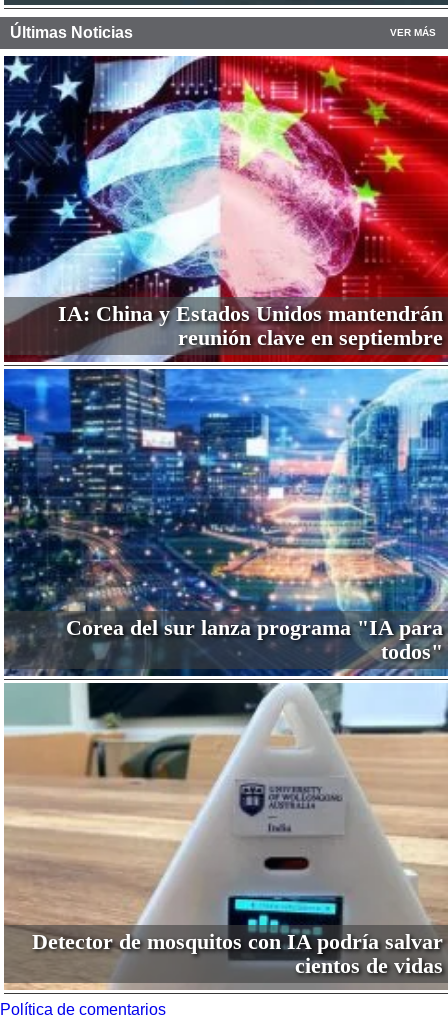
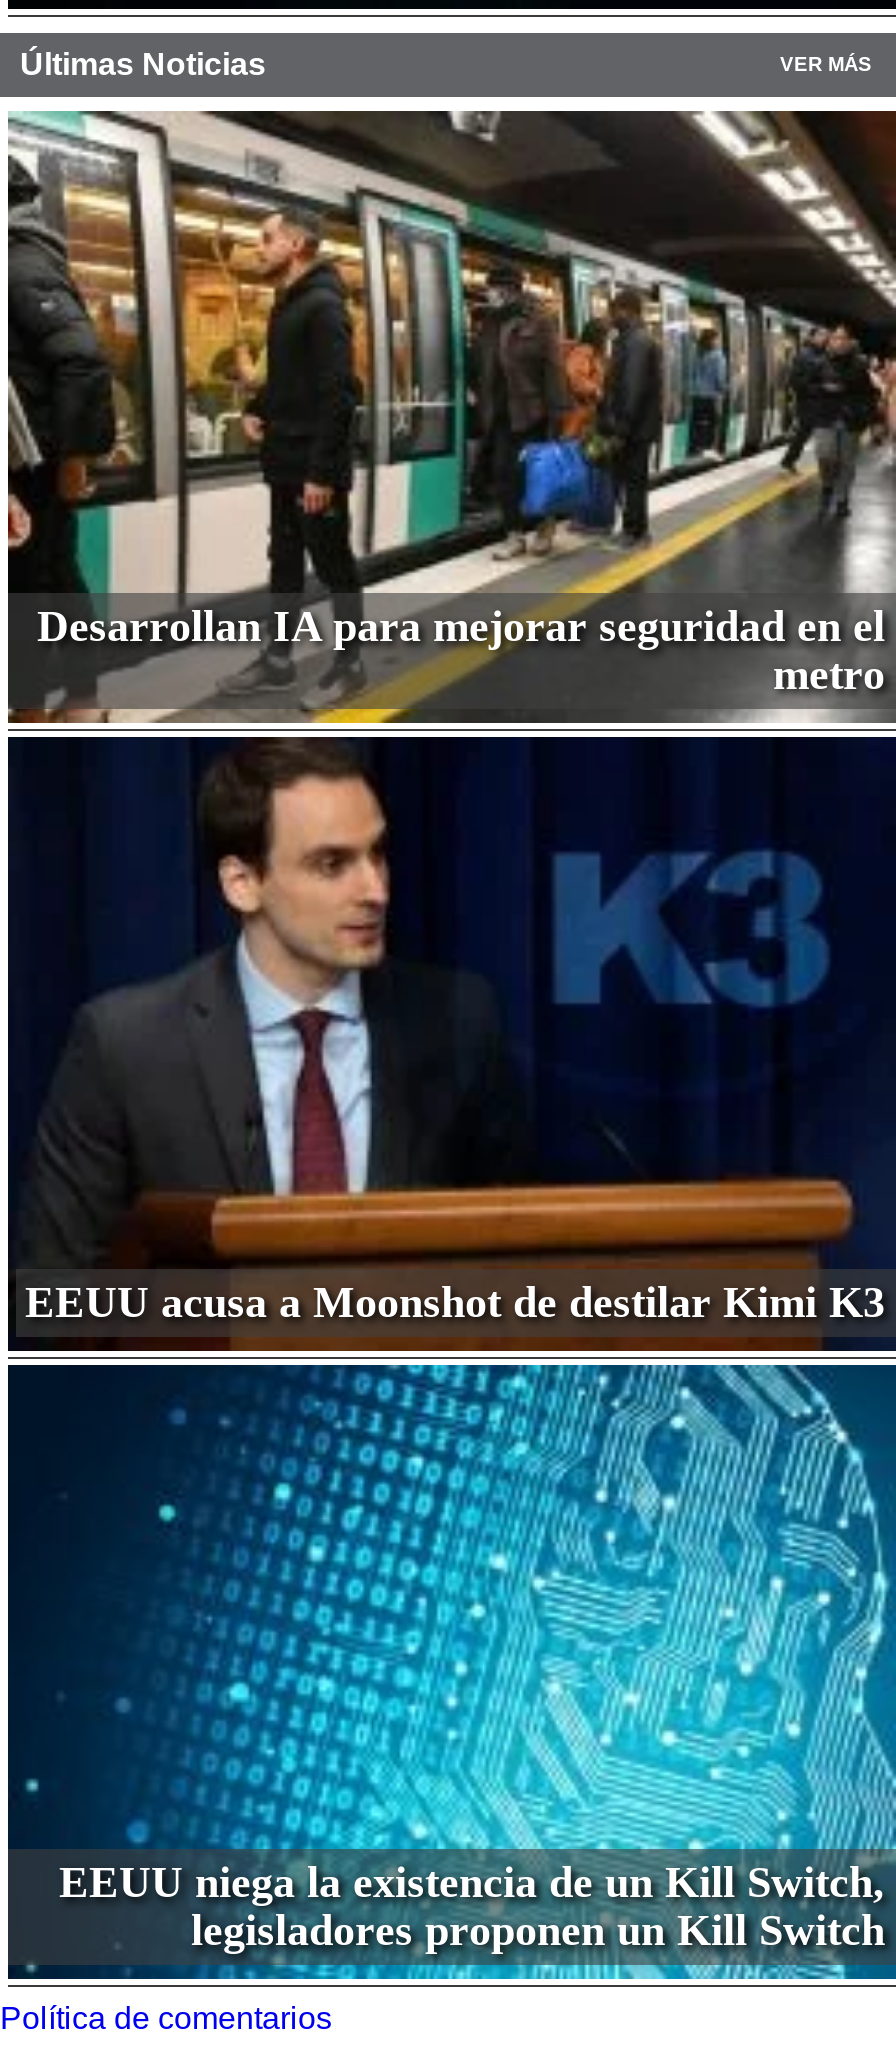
[3,55,445,350] [image] | IA: China y Estados Unidos mantendrán | reunión clave en septiembre -> [6,109,890,700] [image] | Desarrollan IA para mejorar seguridad en el | metro
[3,334,445,664] [image] | Corea del sur lanza programa "IA para | todos" -> [6,667,890,1327] [image] | EEUU acusa a Moonshot de destilar Kimi K3
[3,672,445,990] [image] | Detector de mosquitos con IA podría salvar | cientos de vidas -> [6,1343,890,1981] [image] | EEUU niega la existencia de un Kill Switch, | legisladores proponen un Kill Switch

